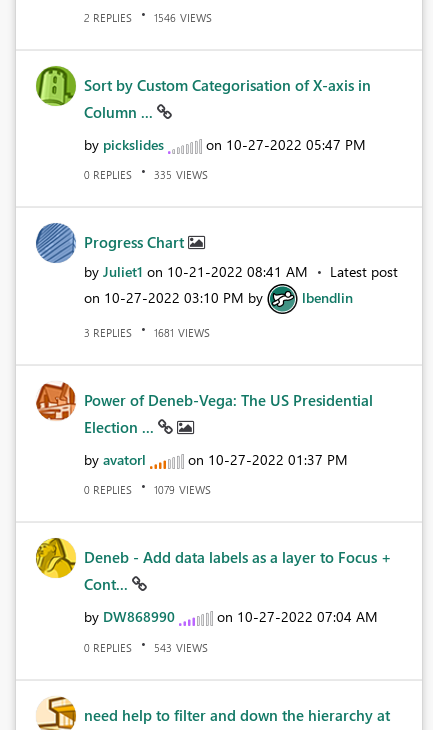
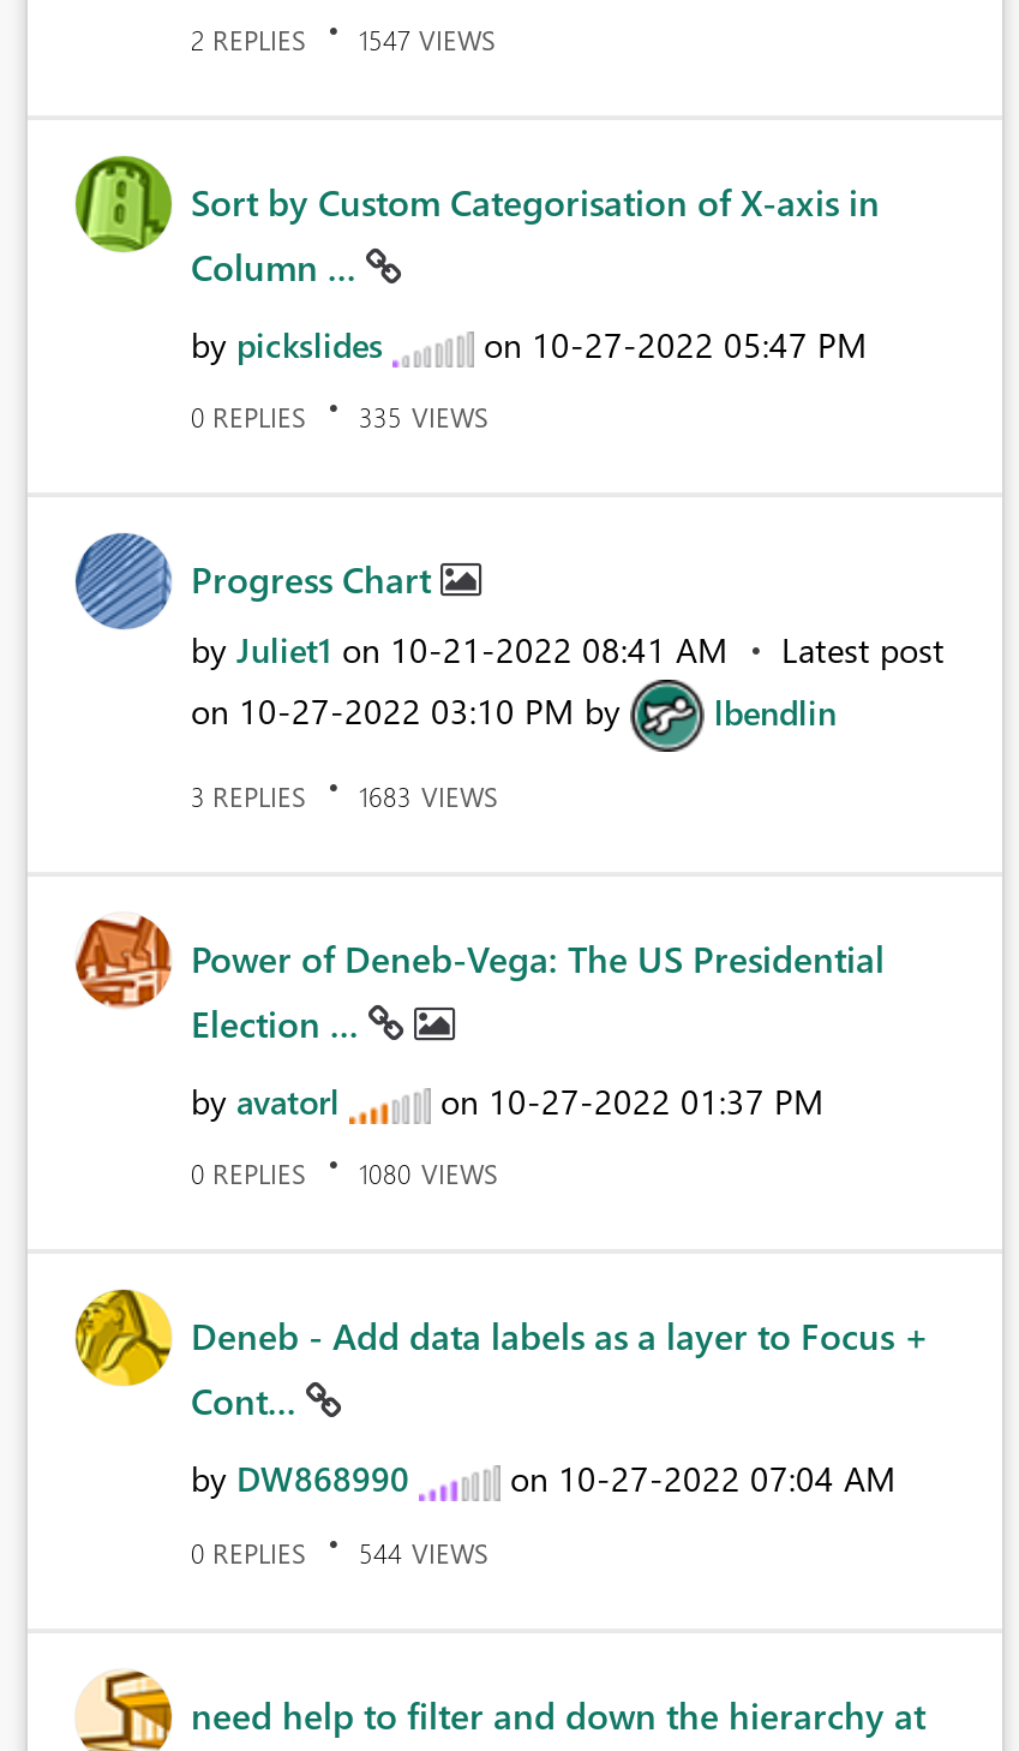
[84,10,212,25] 2 REPLIES 1546 VIEWS -> [191,21,496,57] 2 REPLIES 1547 VIEWS
[84,325,210,340] 3 REPLIES 1681 VIEWS -> [191,778,498,814] 3 REPLIES 1683 VIEWS
[84,482,211,497] 0 REPLIES 1079 VIEWS -> [191,1156,498,1192] 0 REPLIES 1080 VIEWS
[84,640,208,655] 0 REPLIES 543 VIEWS -> [191,1535,488,1571] 0 REPLIES 544 VIEWS

